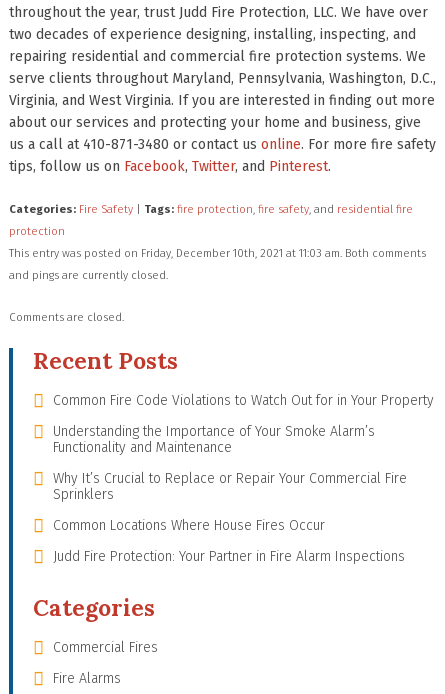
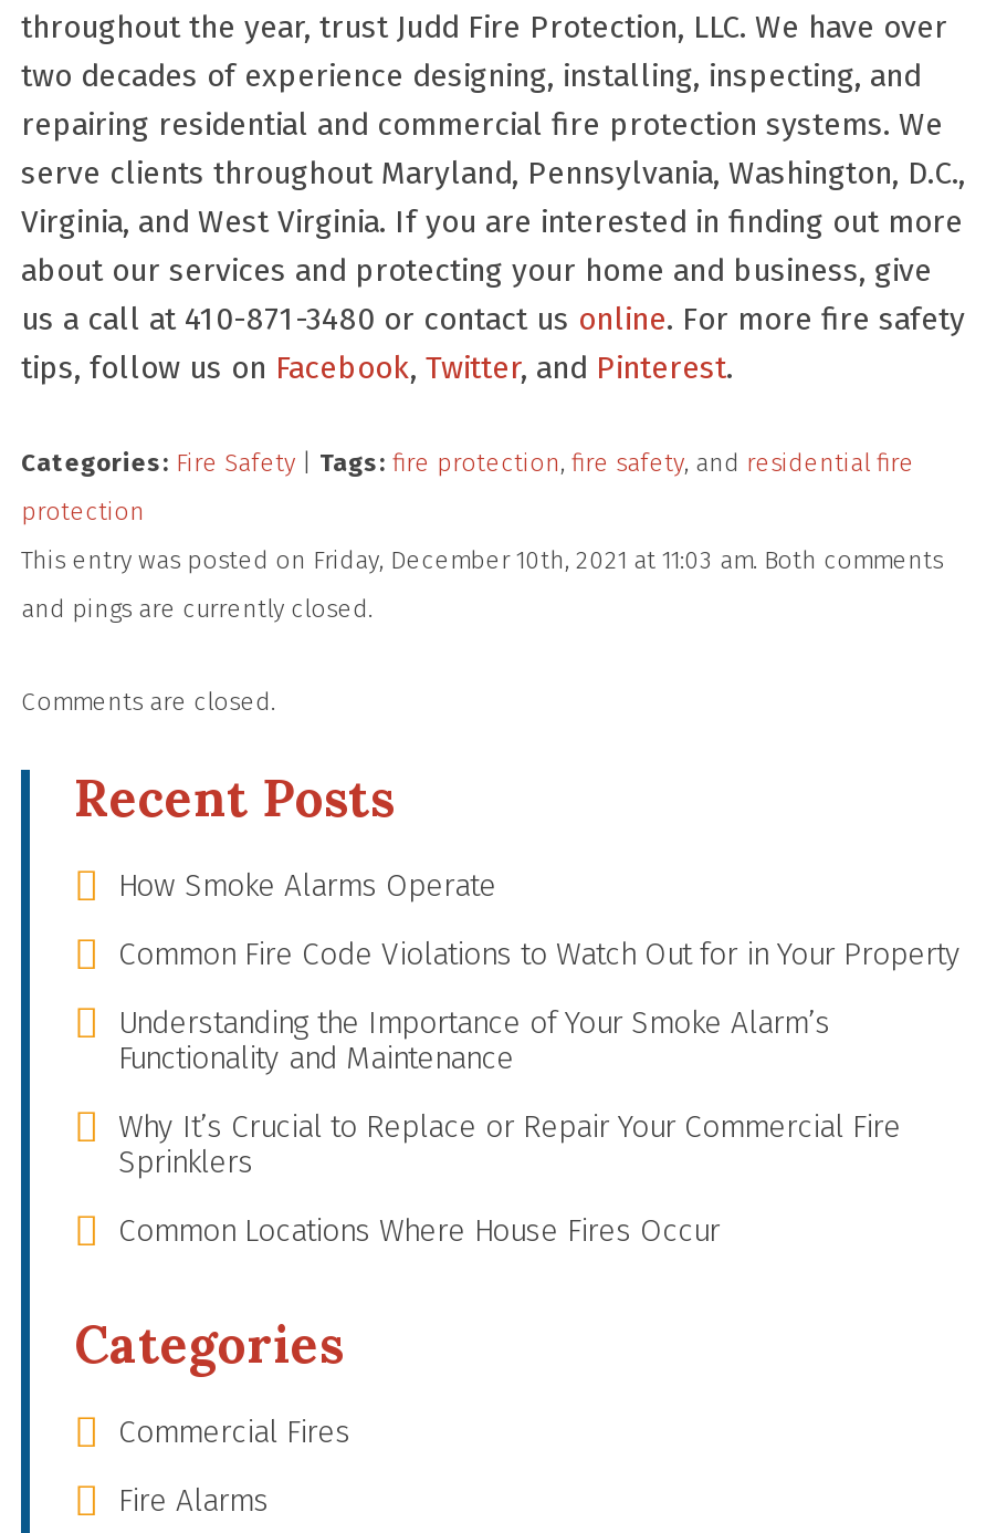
none -> [118,866,496,904] How Smoke Alarms Operate
moved [53,392,434,534] -> [118,935,961,1249]: Common Fire Code Violations to Watch Out for in Your Property | Understanding the Importance of Your Smoke Alarm’s | Functionality and Maintenance | Why It’s Crucial to Replace or Repair Your Commercial Fire | Sprinklers | Common Locations Where House Fires Occur
[53,548,405,565] Judd Fire Protection: Your Partner in Fire Alarm Inspections -> none

